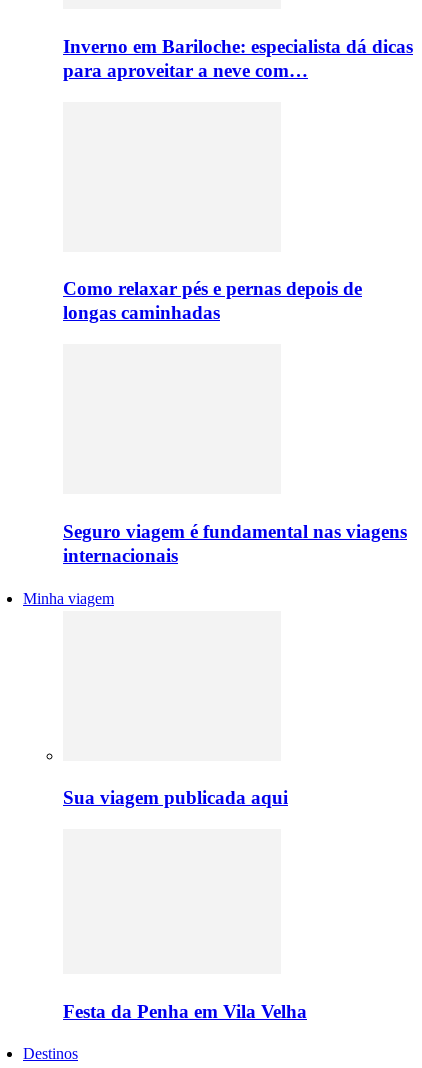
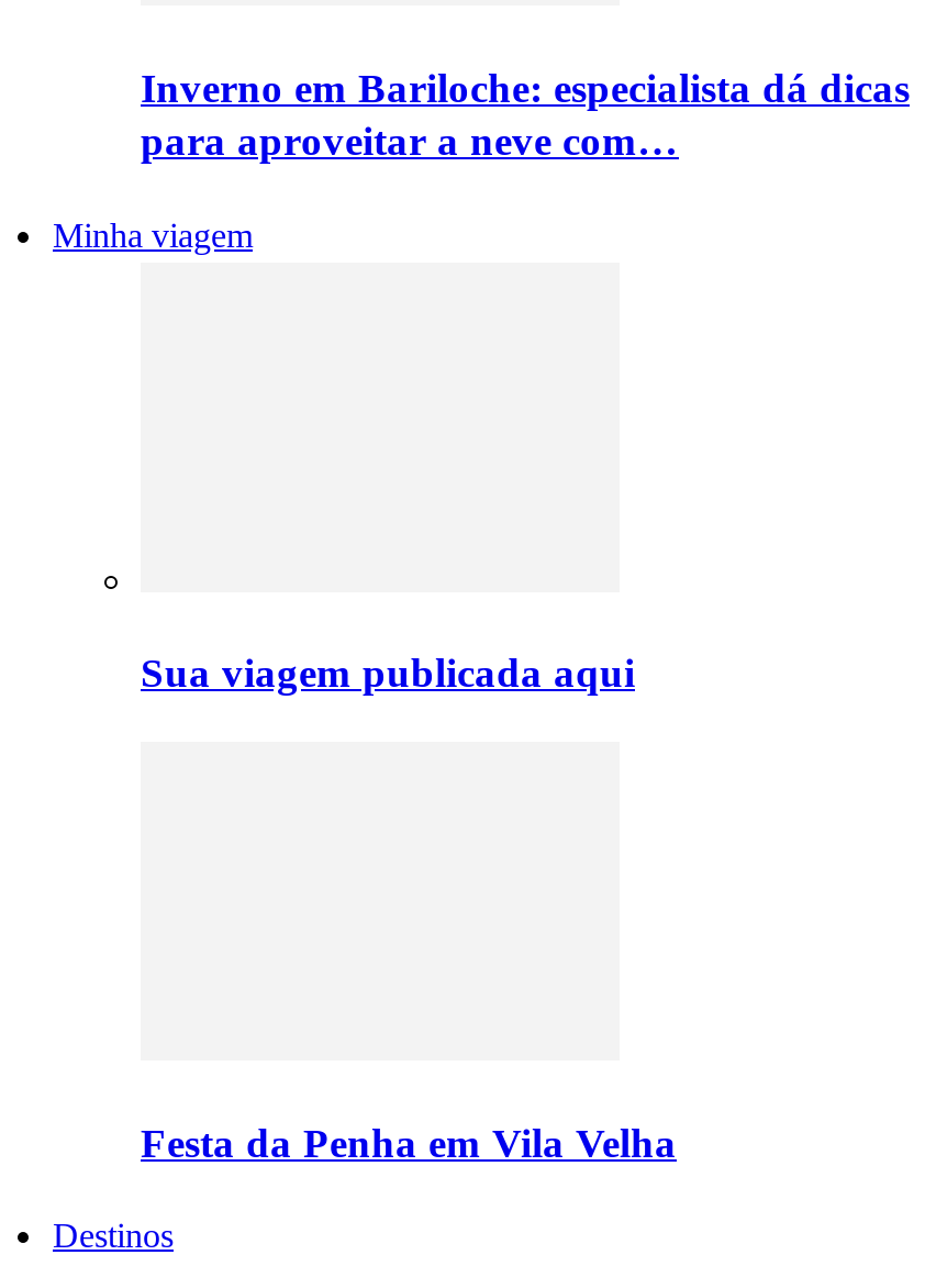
[63,278,362,323] Como relaxar pés e pernas depois de | longas caminhadas -> none
[63,521,407,566] Seguro viagem é fundamental nas viagens | internacionais -> none

